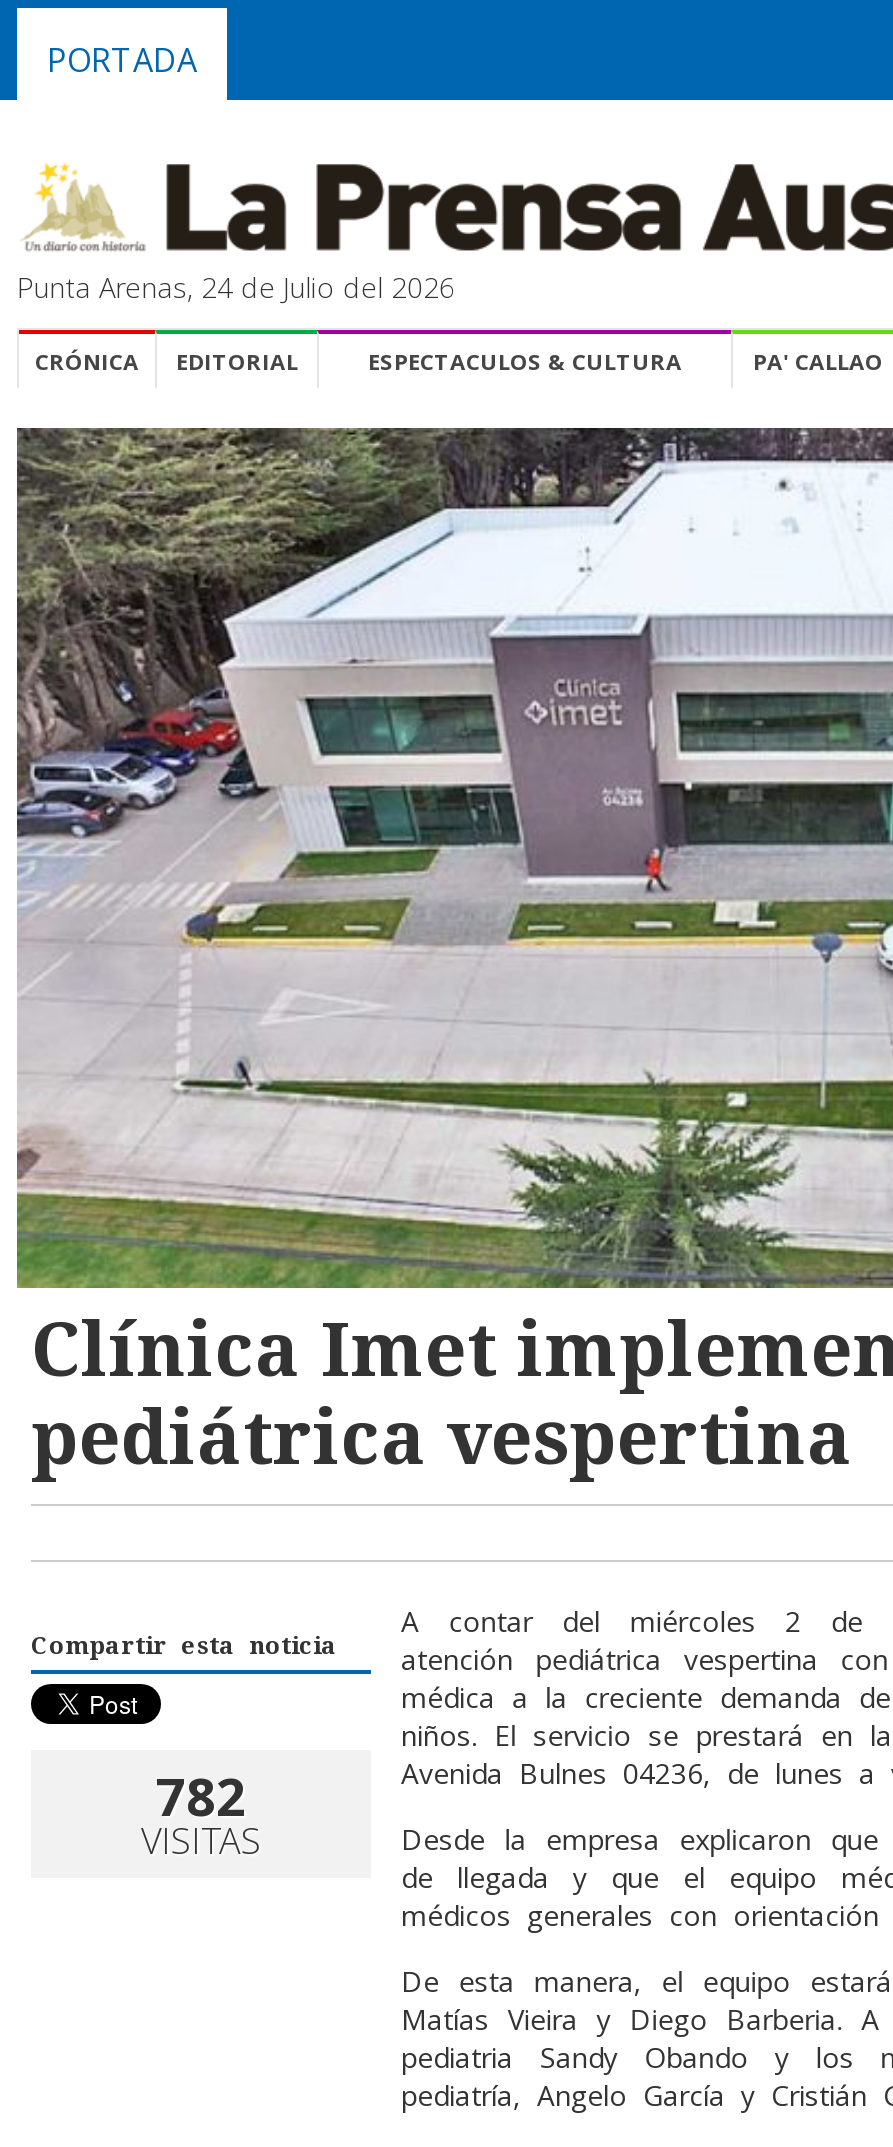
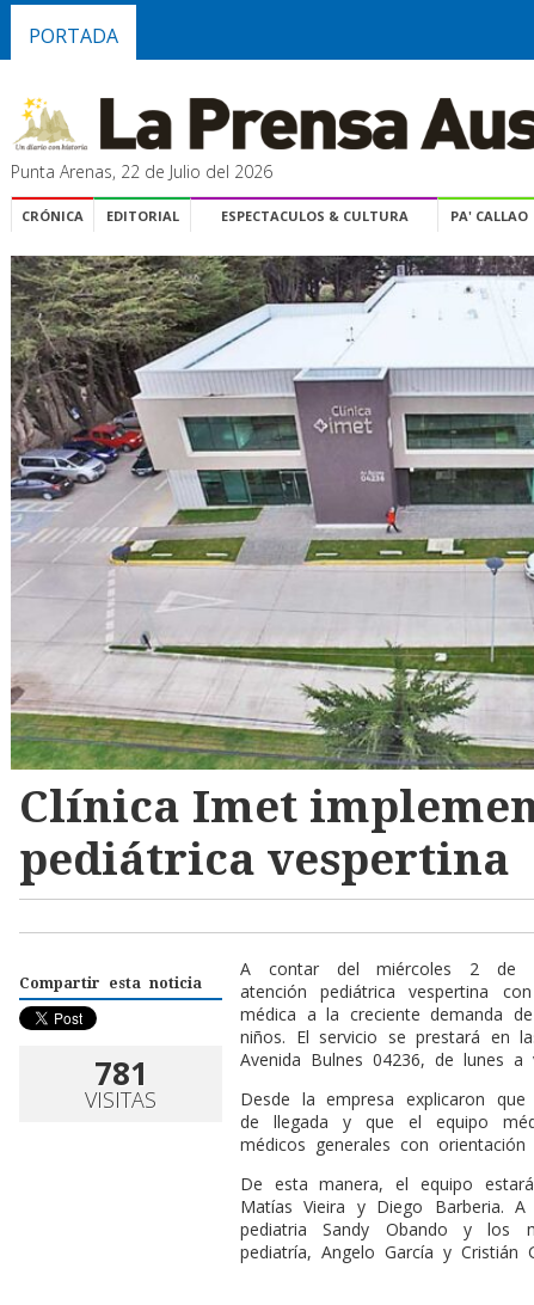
[17,268,455,306] Punta Arenas, 24 de Julio del 2026 -> [11,160,272,183] Punta Arenas, 22 de Julio del 2026
[156,1760,246,1832] 782 -> [94,1052,148,1095] 781

